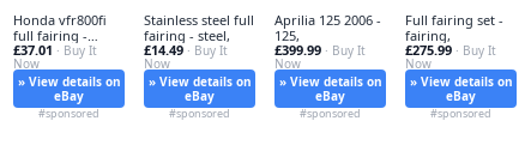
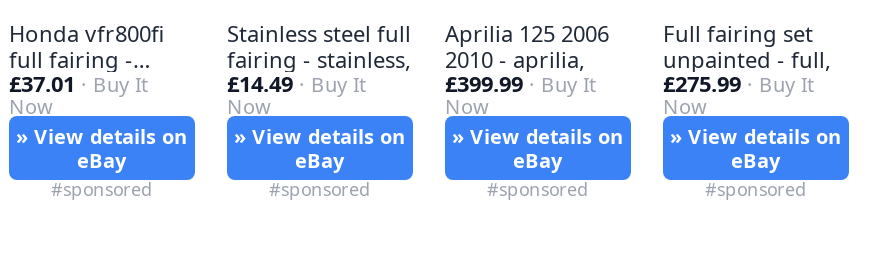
[274,11,381,44] Aprilia 125 2006 - | 125, -> [445,18,609,74] Aprilia 125 2006 | 2010 - aprilia,
[405,11,503,44] Full fairing set - | fairing, -> [663,18,831,74] Full fairing set | unpainted - full,
[144,26,230,44] fairing - steel, -> [227,44,411,74] fairing - stainless,

